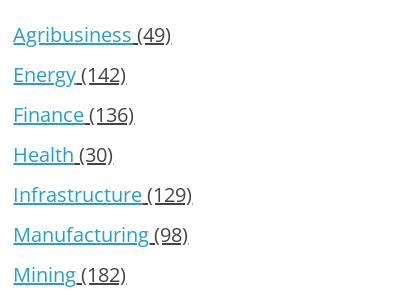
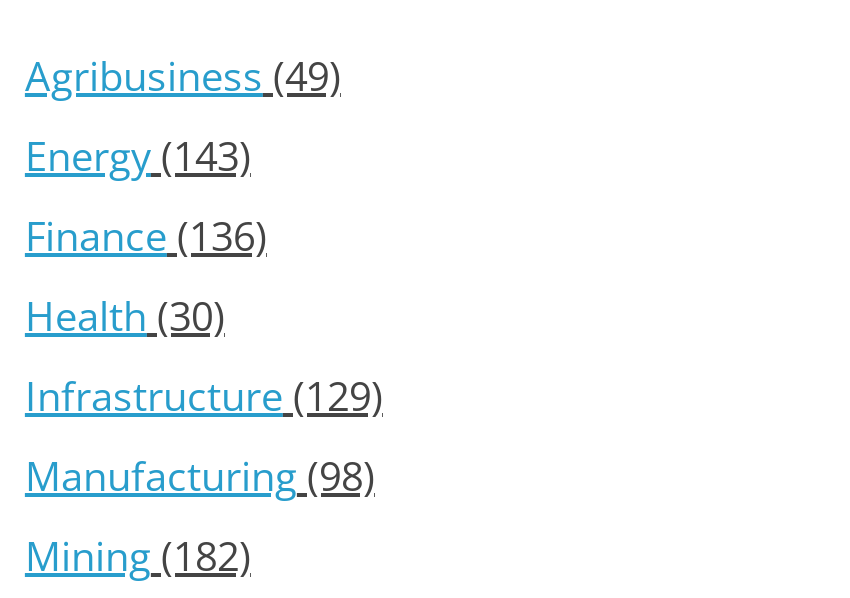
[13,61,126,88] Energy (142) -> [25,130,251,184] Energy (143)

